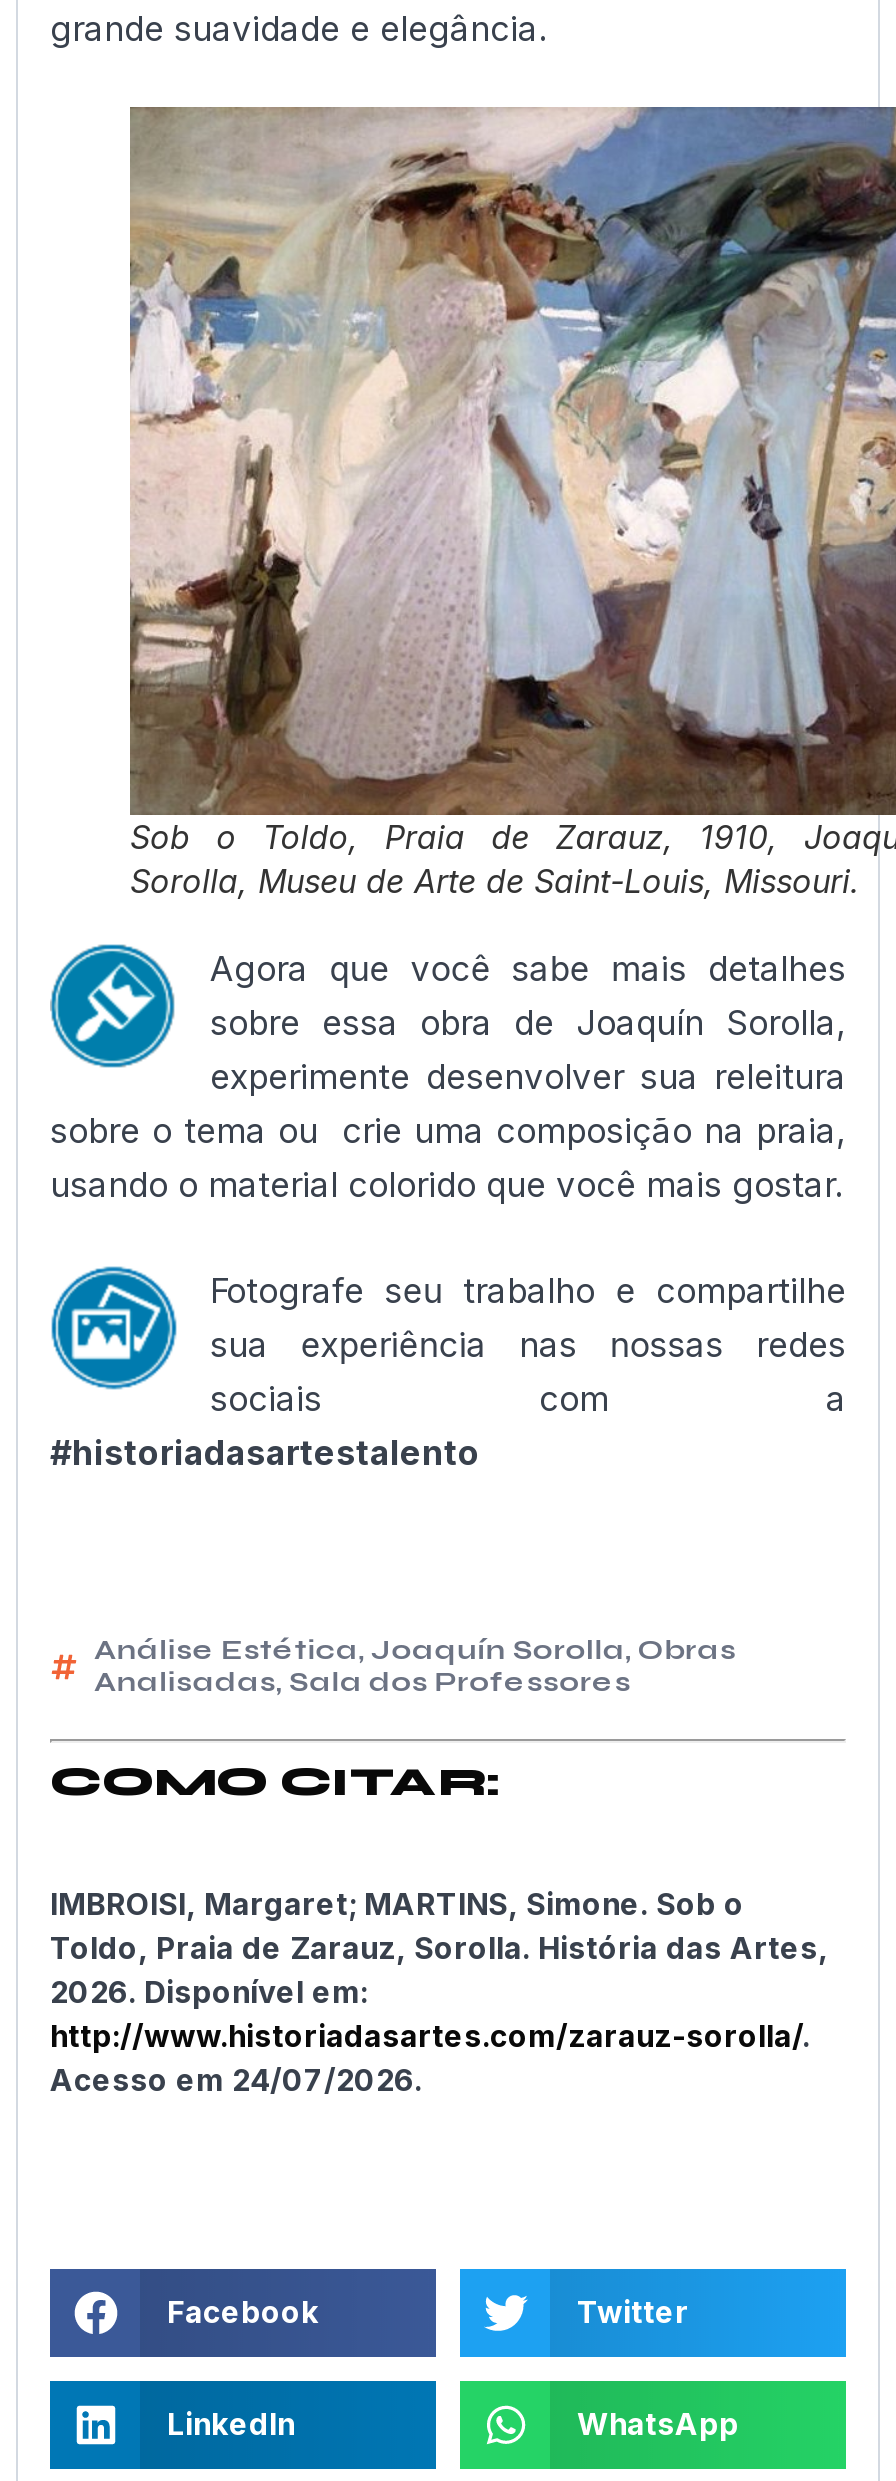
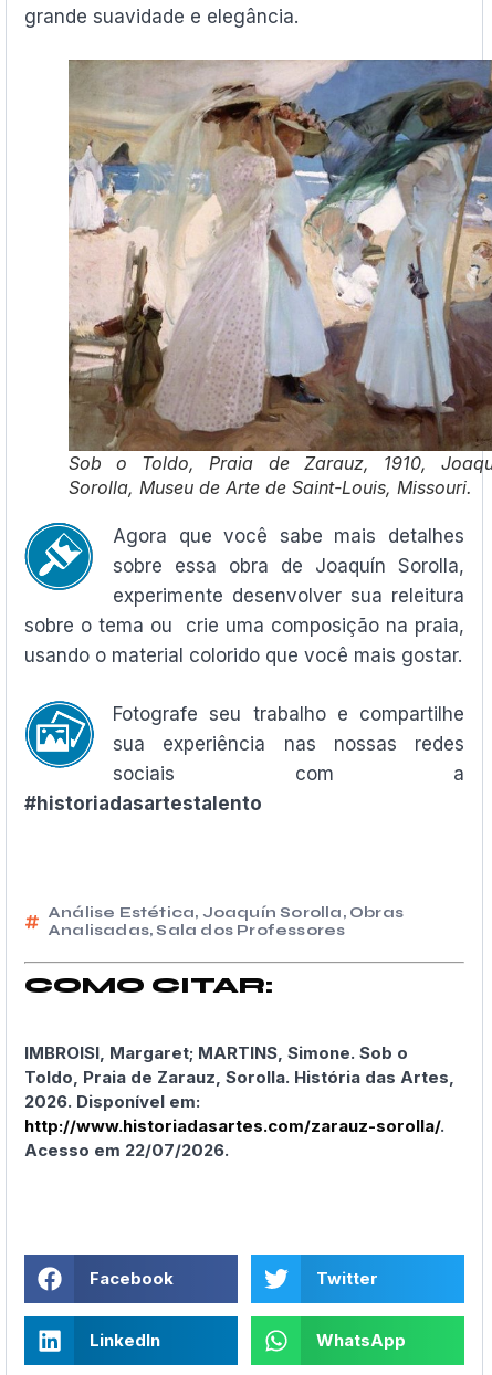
[50,2062,422,2100] Acesso em 24/07/2026. -> [24,1140,229,1161] Acesso em 22/07/2026.

